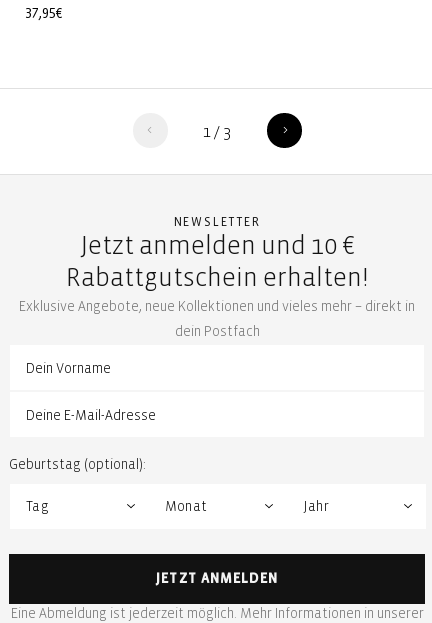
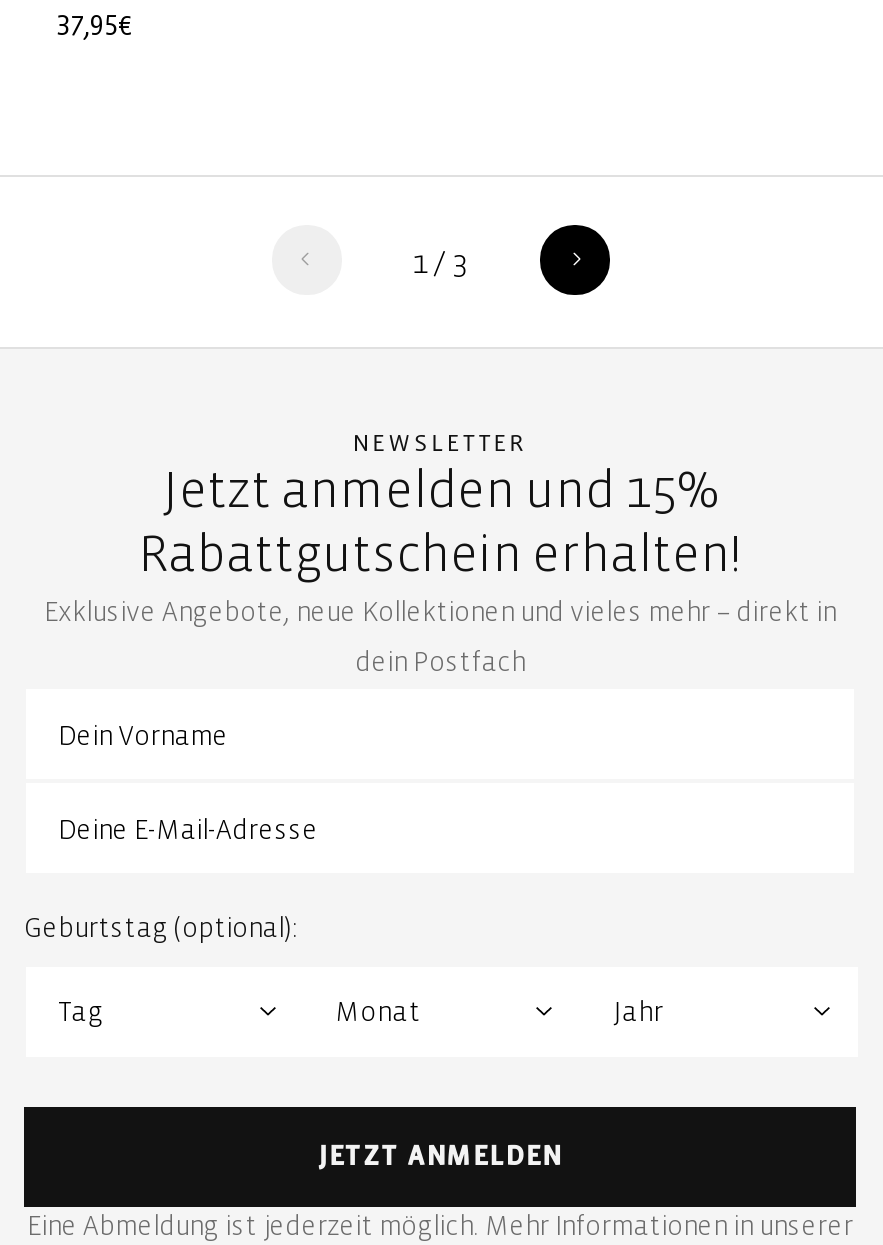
[79,232,354,260] Jetzt anmelden und 10 € -> [163,463,717,519] Jetzt anmelden und 15%

